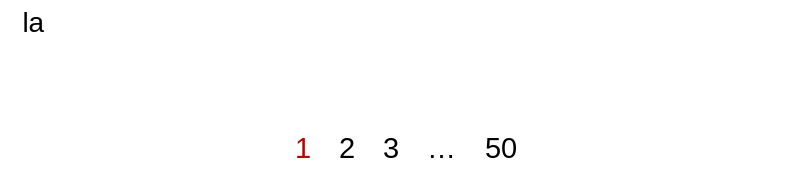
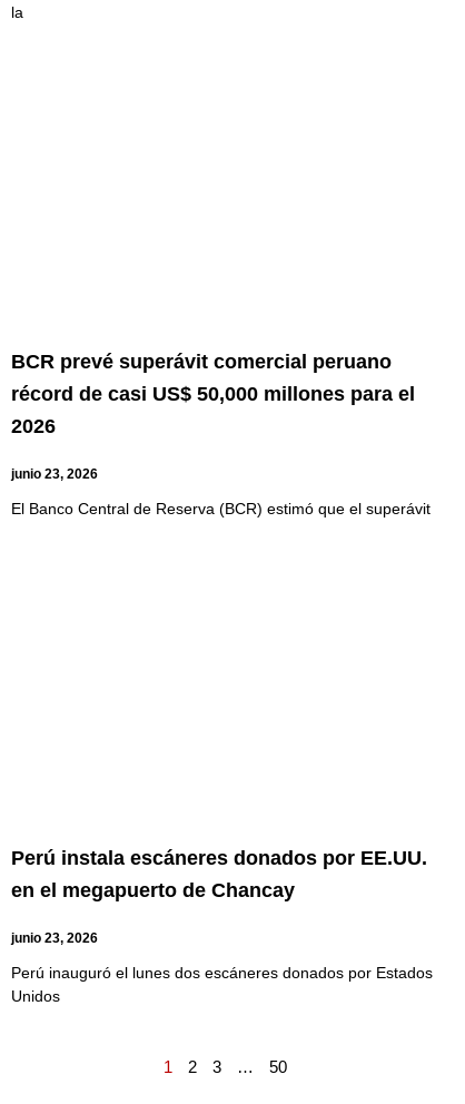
none -> [11,350,431,518] BCR prevé superávit comercial peruano | récord de casi US$ 50,000 millones para el | 2026 | junio 23, 2026 | El Banco Central de Reserva (BCR) estimó que el superávit
none -> [11,847,433,1005] Perú instala escáneres donados por EE.UU. | en el megapuerto de Chancay | junio 23, 2026 | Perú inauguró el lunes dos escáneres donados por Estados | Unidos

